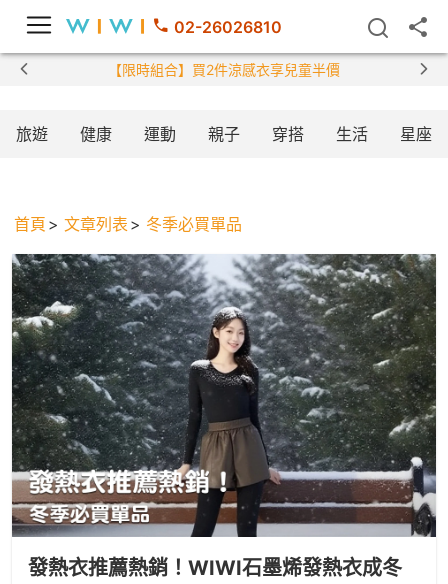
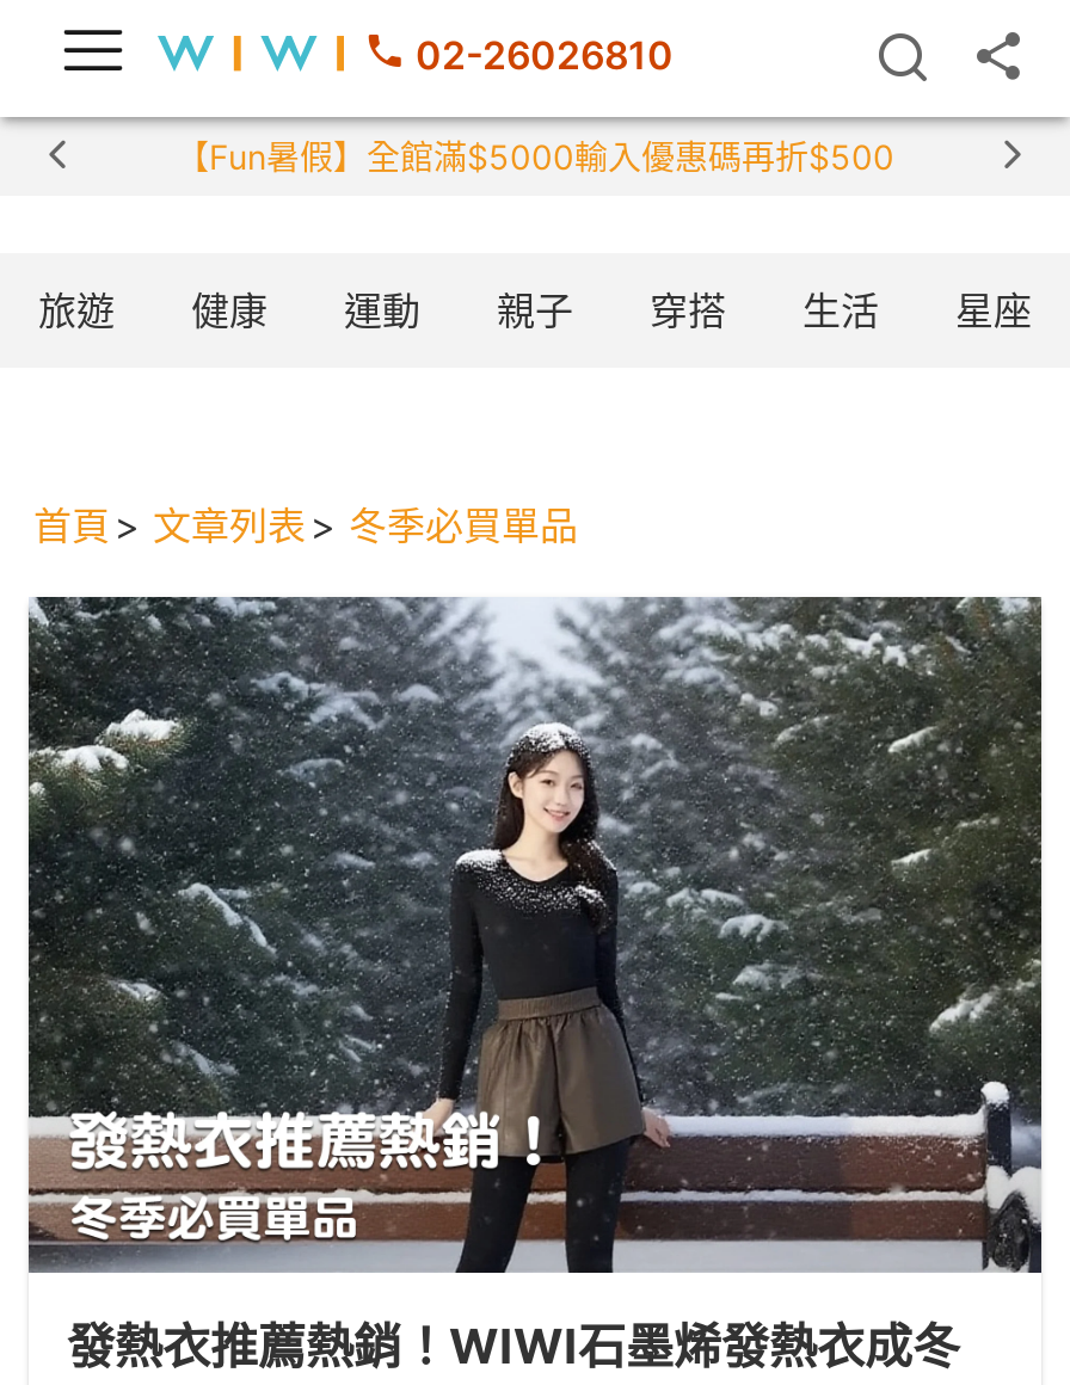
[108,61,340,78] 【限時組合】買2件涼感衣享兒童半價 -> [176,136,894,177] 【Fun暑假】全館滿$5000輸入優惠碼再折$500

